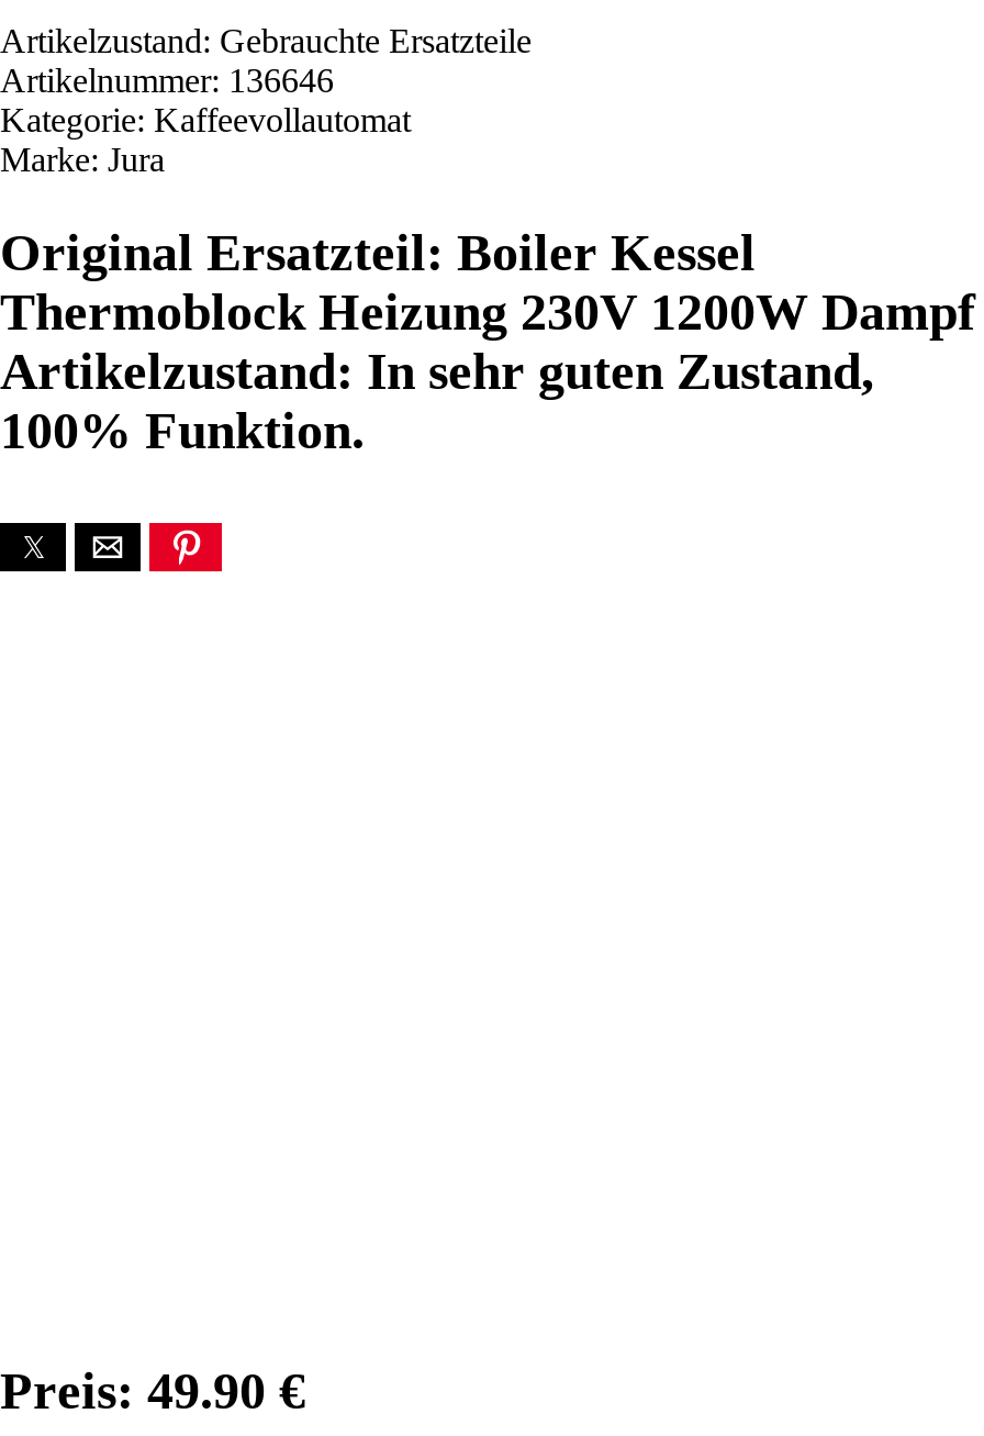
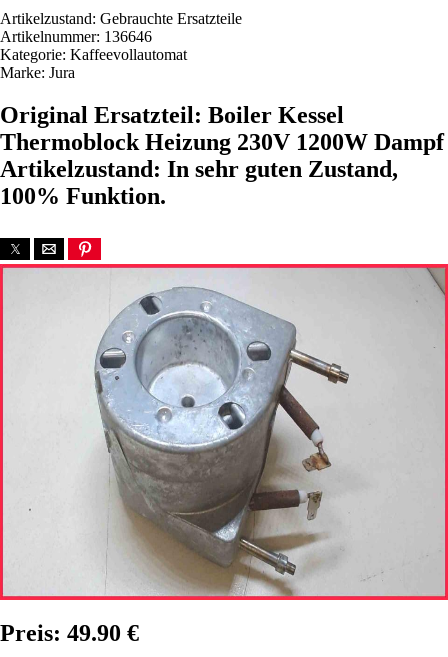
none -> [3,263,445,601] [image]

